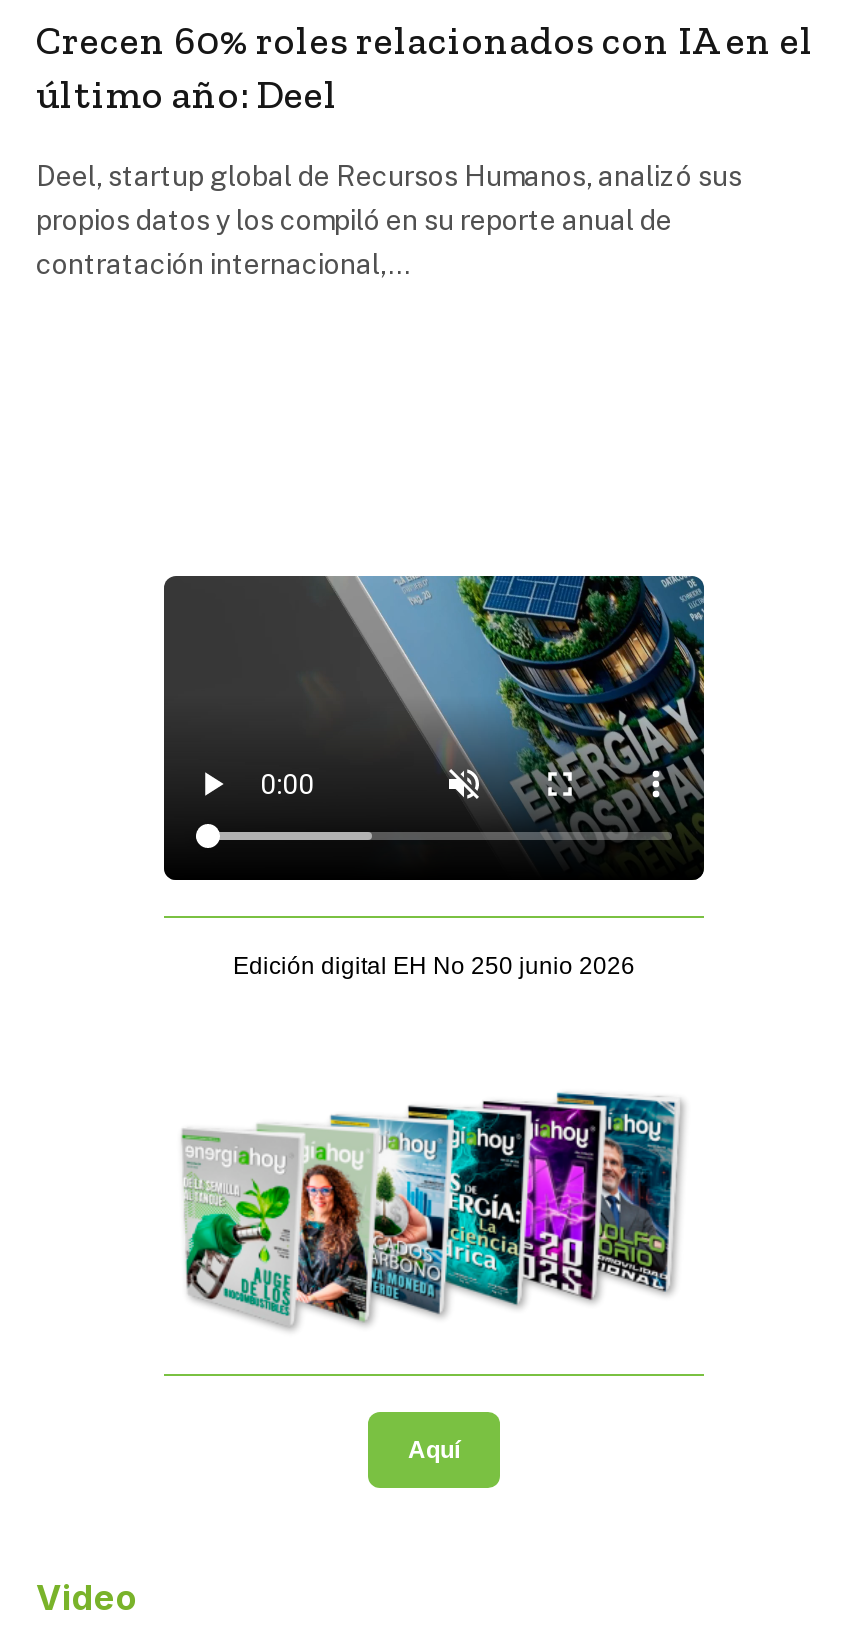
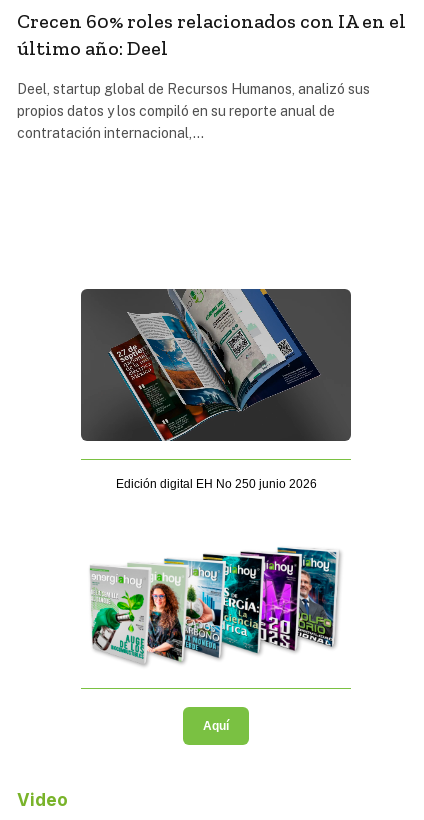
[166,574,704,880] [image] -> [81,288,351,442] [image]

